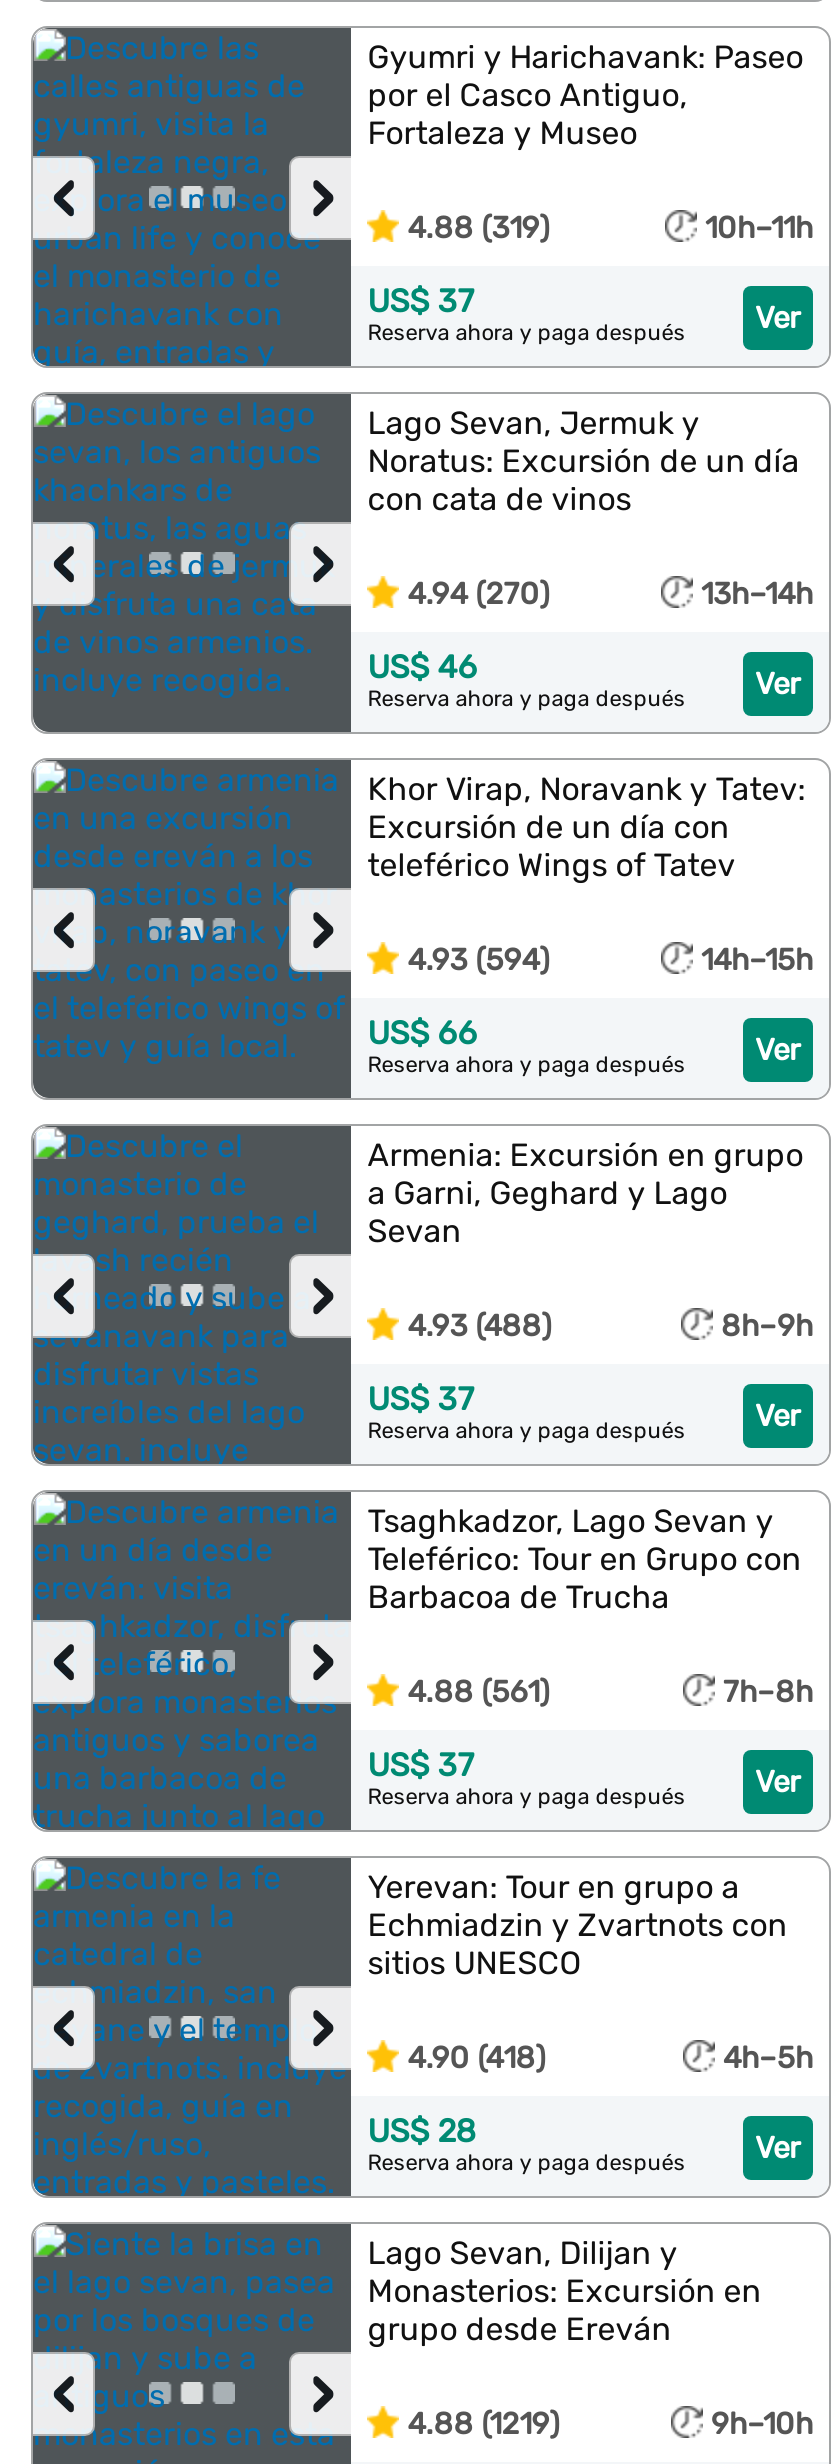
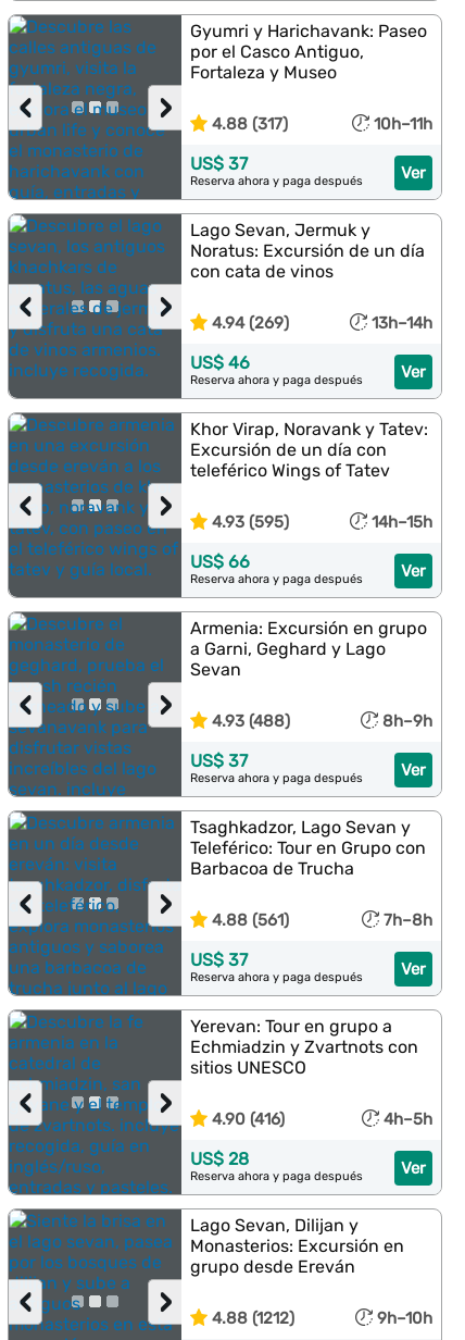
[407,210,549,246] 4.88 (319) -> [212,114,288,134] 4.88 (317)
[407,576,549,612] 4.94 (270) -> [212,313,289,333] 4.94 (269)
[407,942,549,978] 4.93 (594) -> [212,512,289,532] 4.93 (595)
[407,2040,545,2076] 4.90 (418) -> [212,1109,285,1129] 4.90 (416)
[407,2406,559,2442] 4.88 (1219) -> [212,1308,295,1328] 4.88 (1212)

